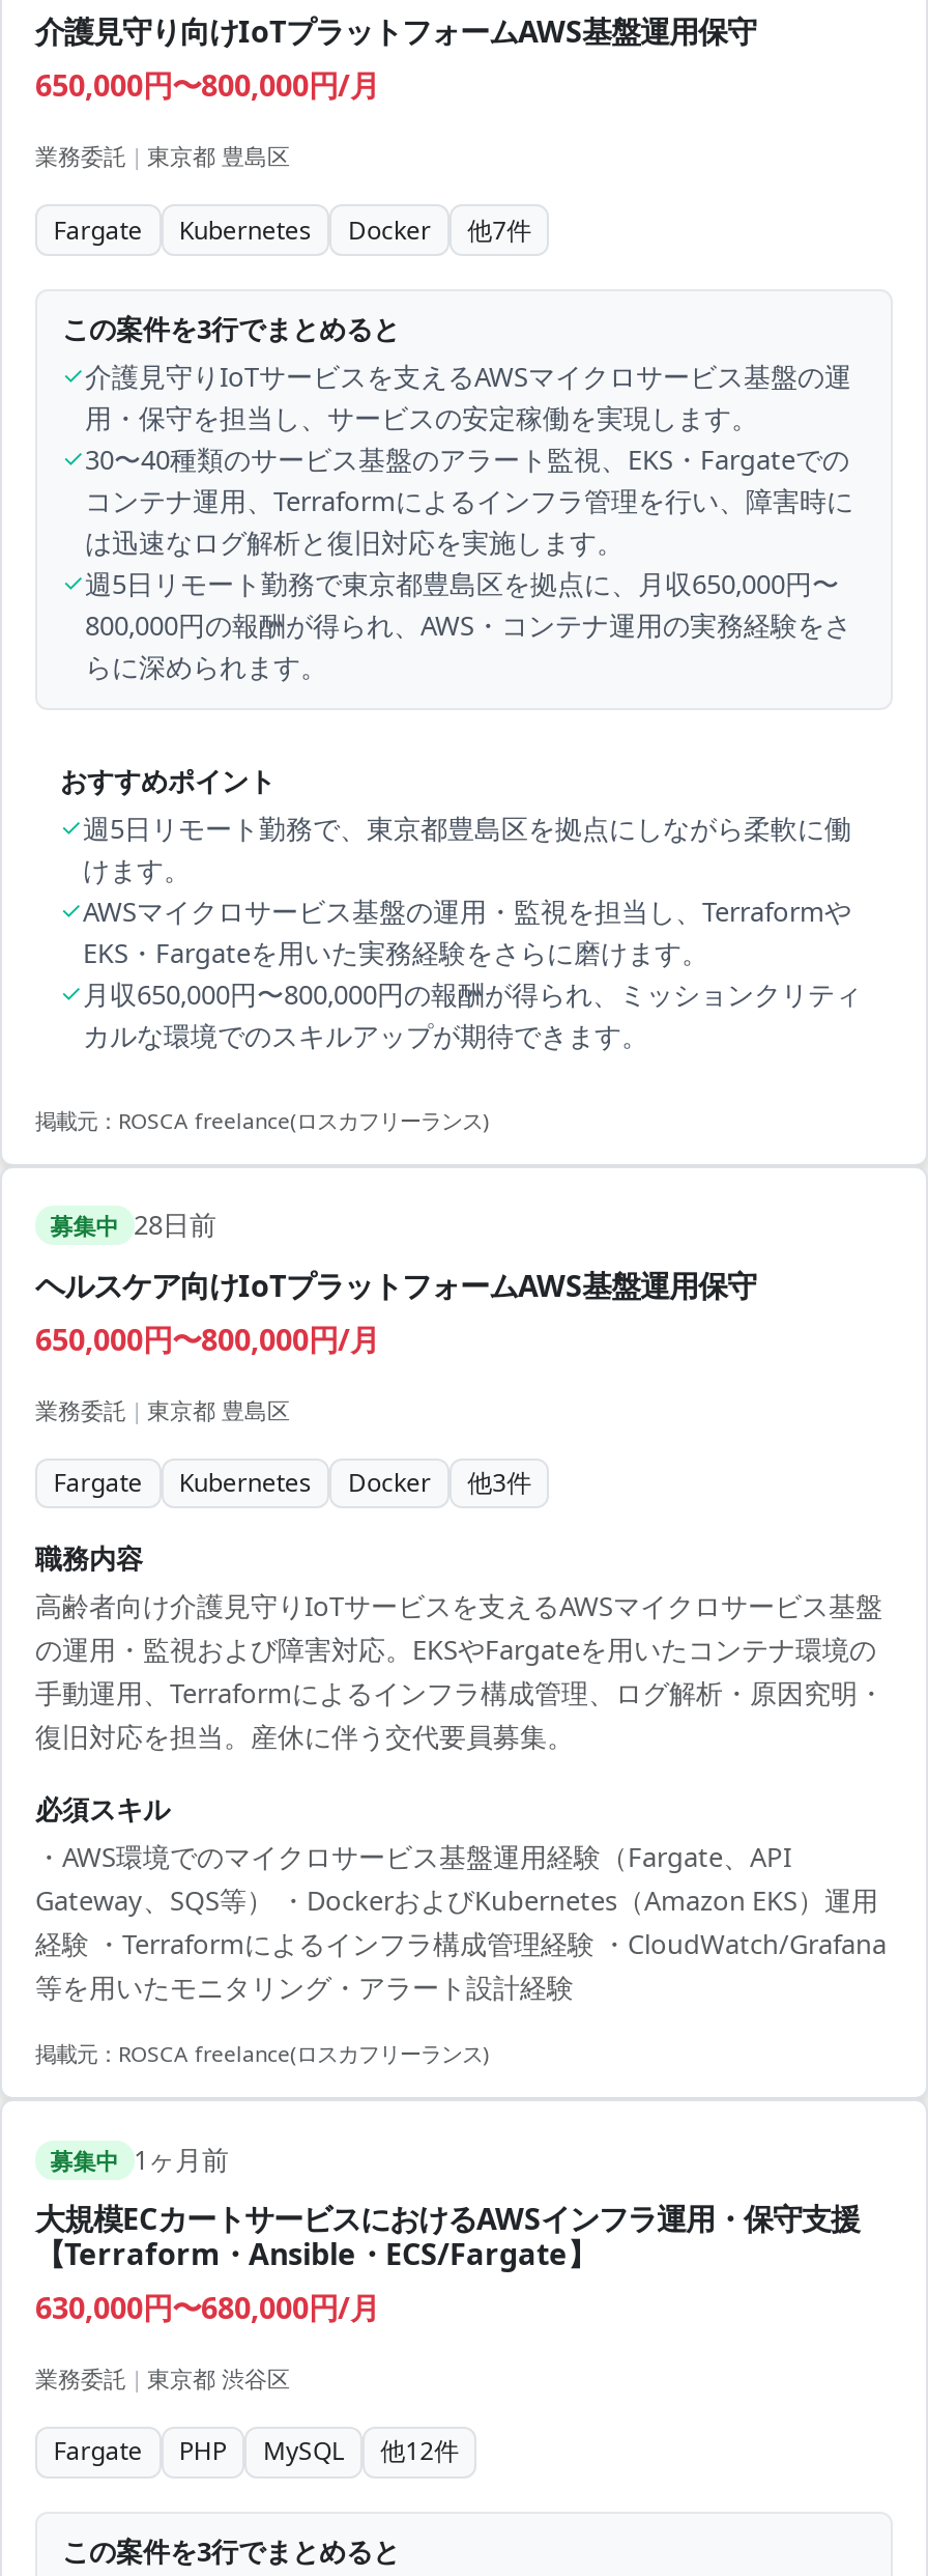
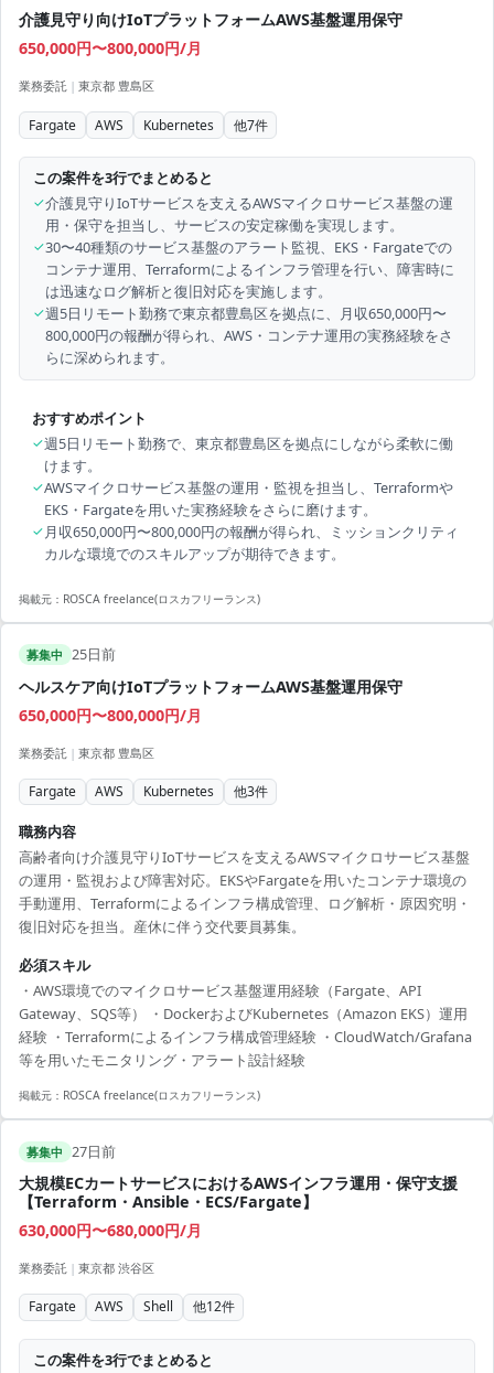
[348,212,431,247] Docker -> none
none -> [95,115,124,134] AWS
[50,1206,216,1244] 募集中 28日前 -> [27,644,115,664] 募集中 25日前
[348,1465,431,1500] Docker -> none
none -> [95,782,124,801] AWS
[50,2140,229,2177] 募集中 1ヶ月前 -> [27,1141,115,1161] 募集中 27日前
[179,2434,344,2469] PHP | MySQL -> [95,1297,173,1316] AWS | Shell

